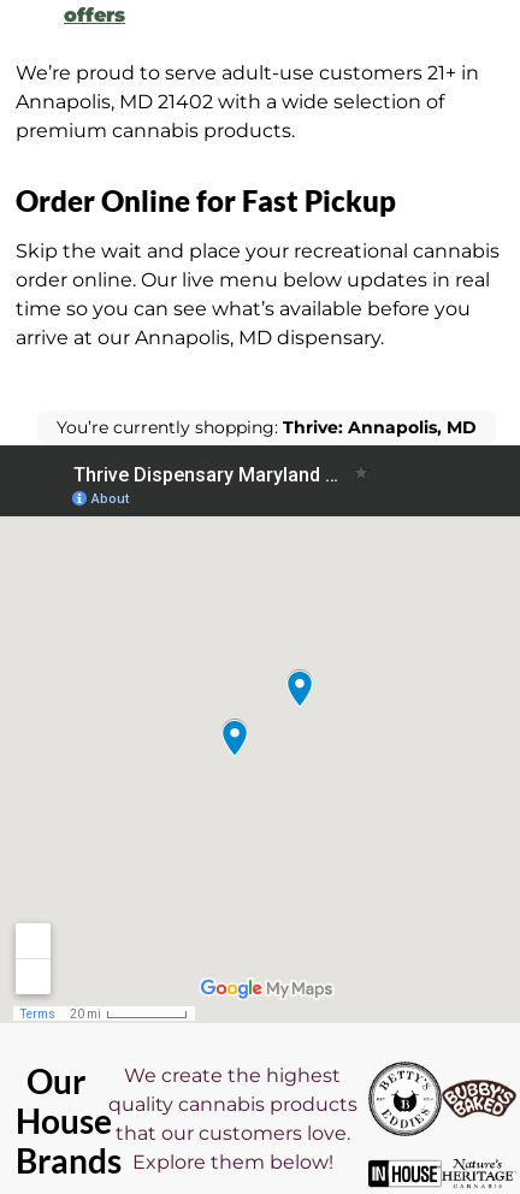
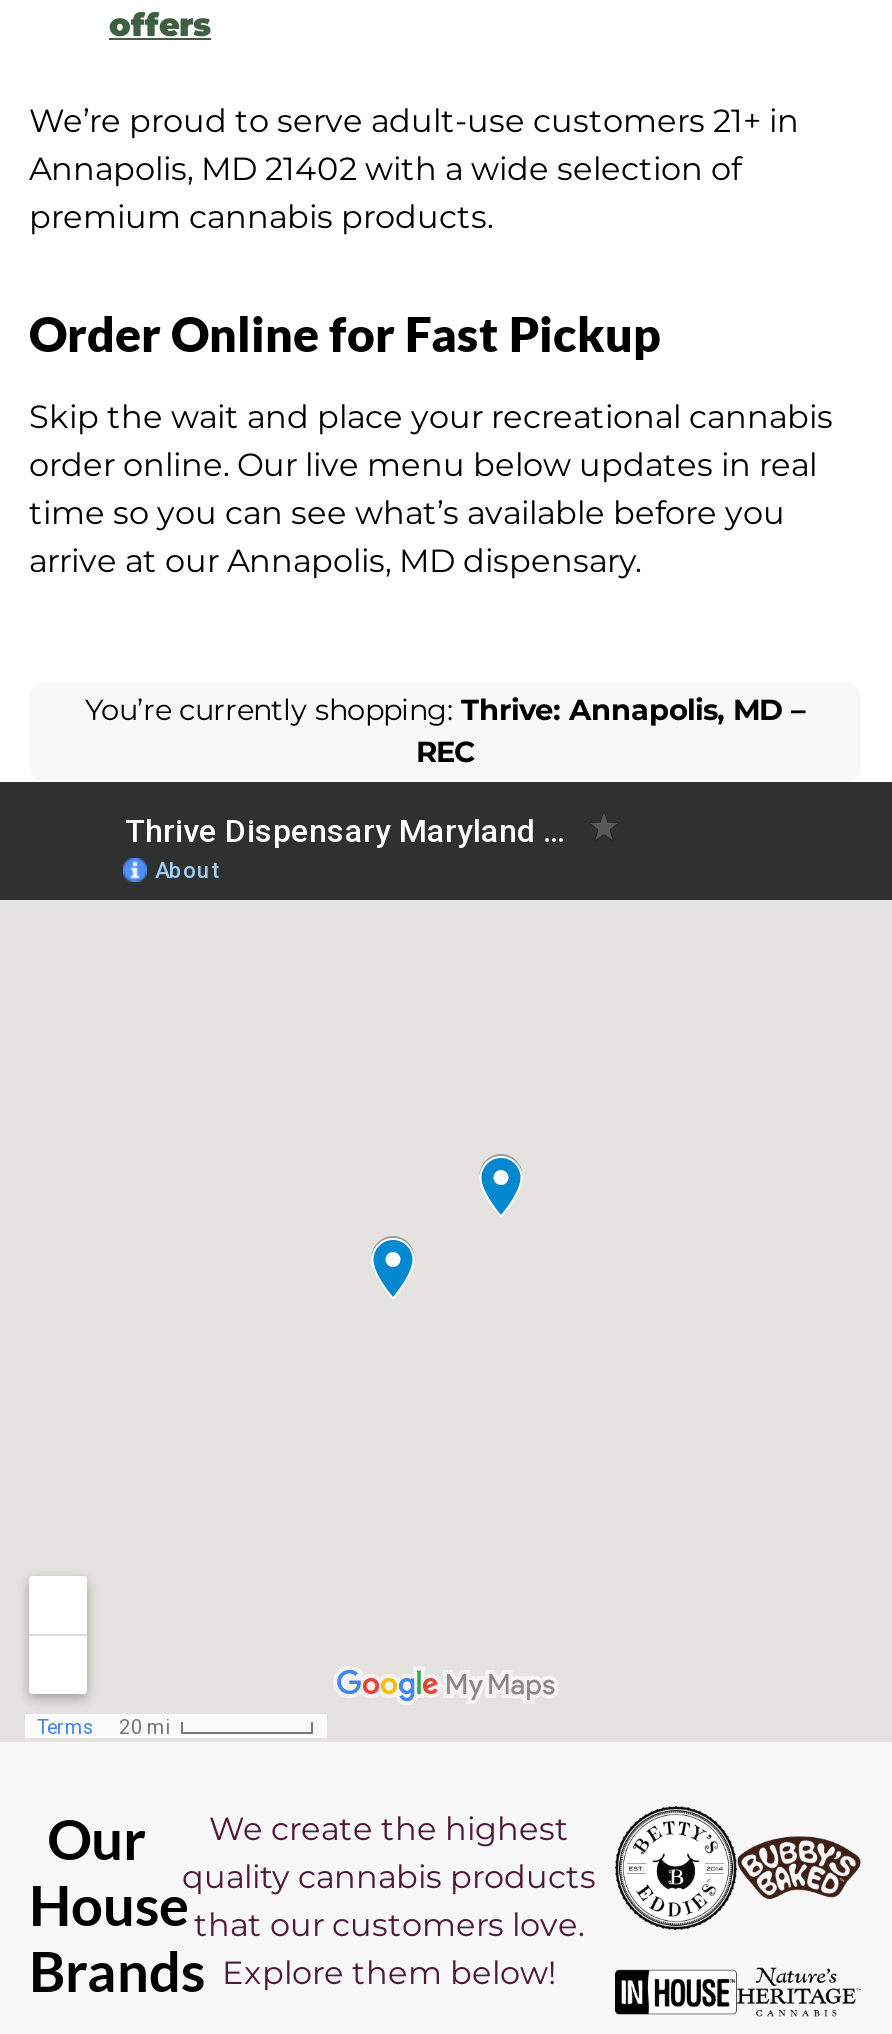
[56,417,476,439] You’re currently shopping: Thrive: Annapolis, MD -> [85,693,805,771] You’re currently shopping: Thrive: Annapolis, MD – | REC

